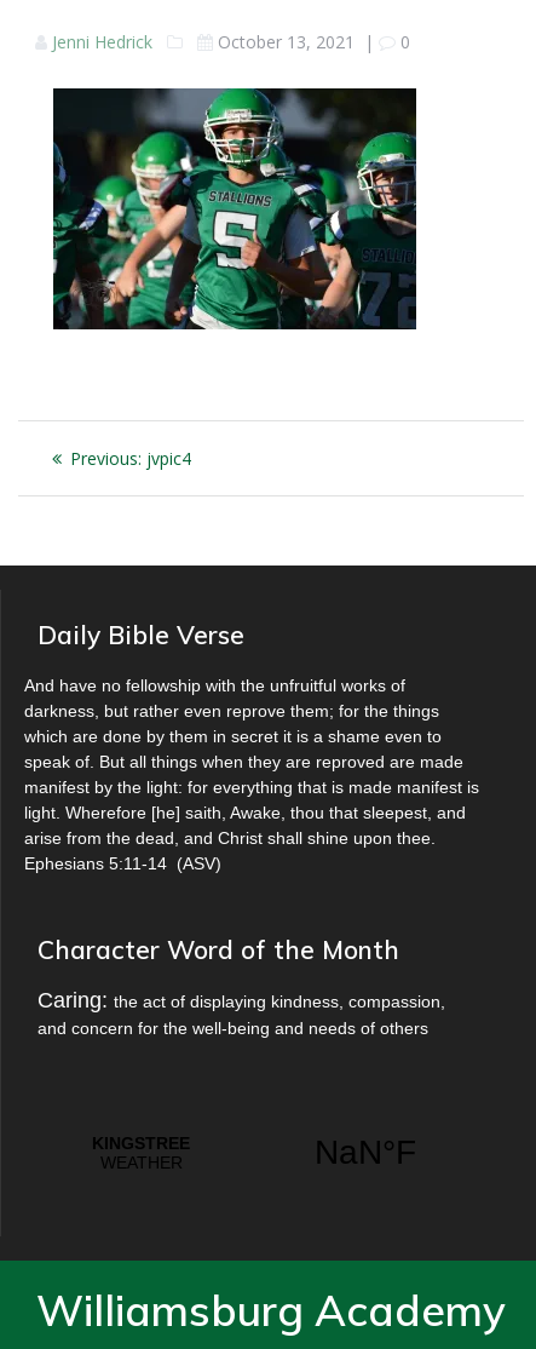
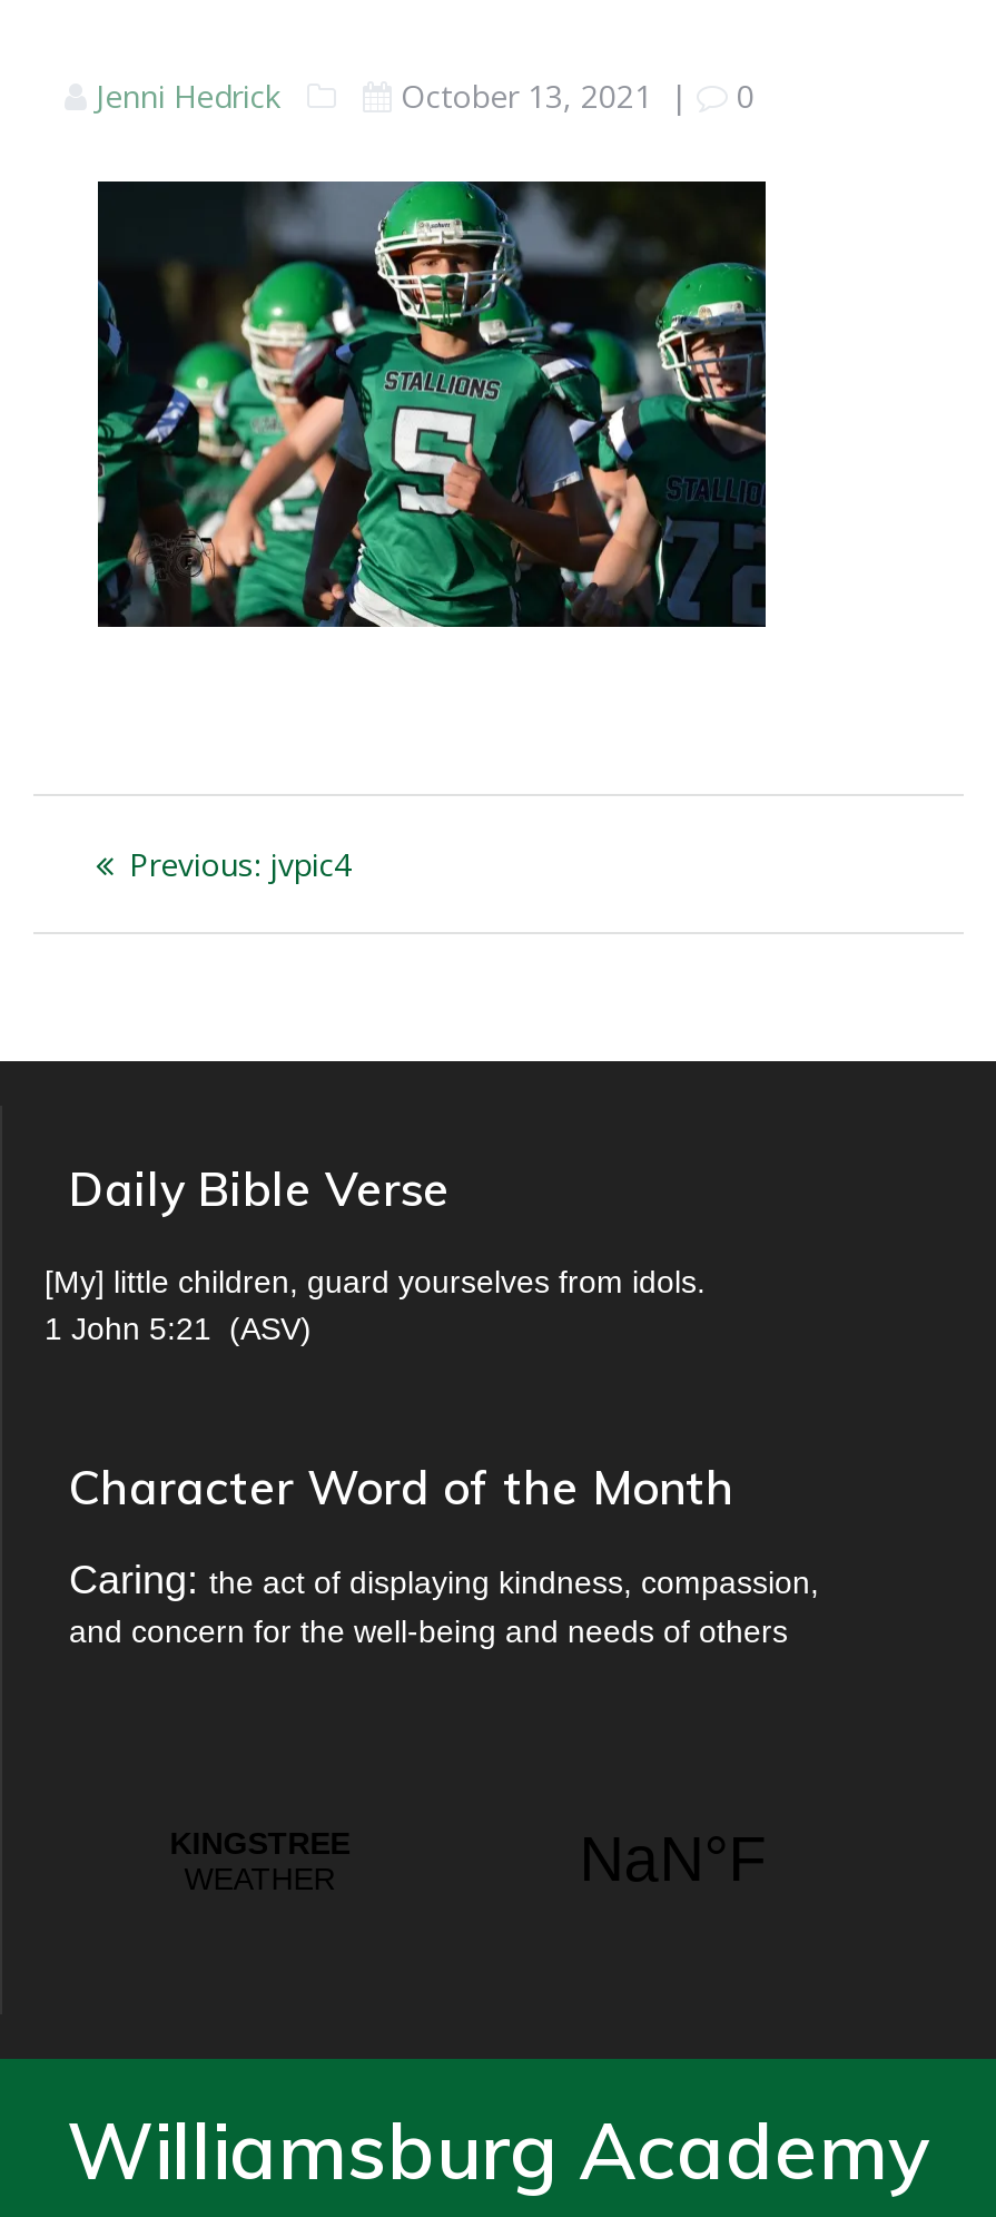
[24,676,479,873] And have no fellowship with the unfruitful works of | darkness, but rather even reprove them; for the things | which are done by them in secret it is a shame even to | speak of. But all things when they are reproved are made | manifest by the light: for everything that is made manifest is | light. Wherefore [he] saith, Awake, thou that sleepest, and | arise from the dead, and Christ shall shine upon thee. | Ephesians 5:11-14 (ASV) -> [45,1264,706,1347] [My] little children, guard yourselves from idols. | 1 John 5:21 (ASV)

